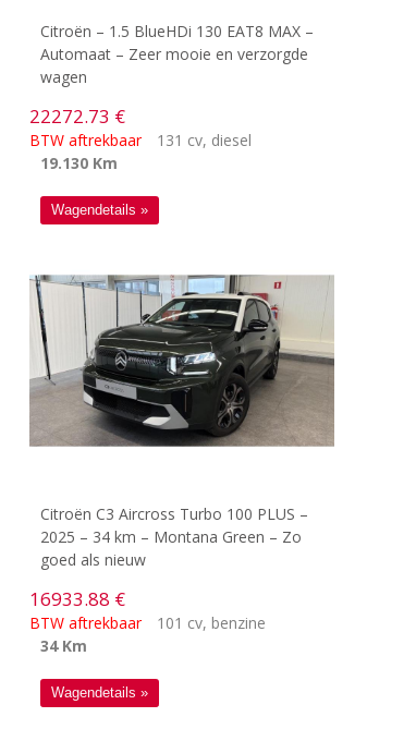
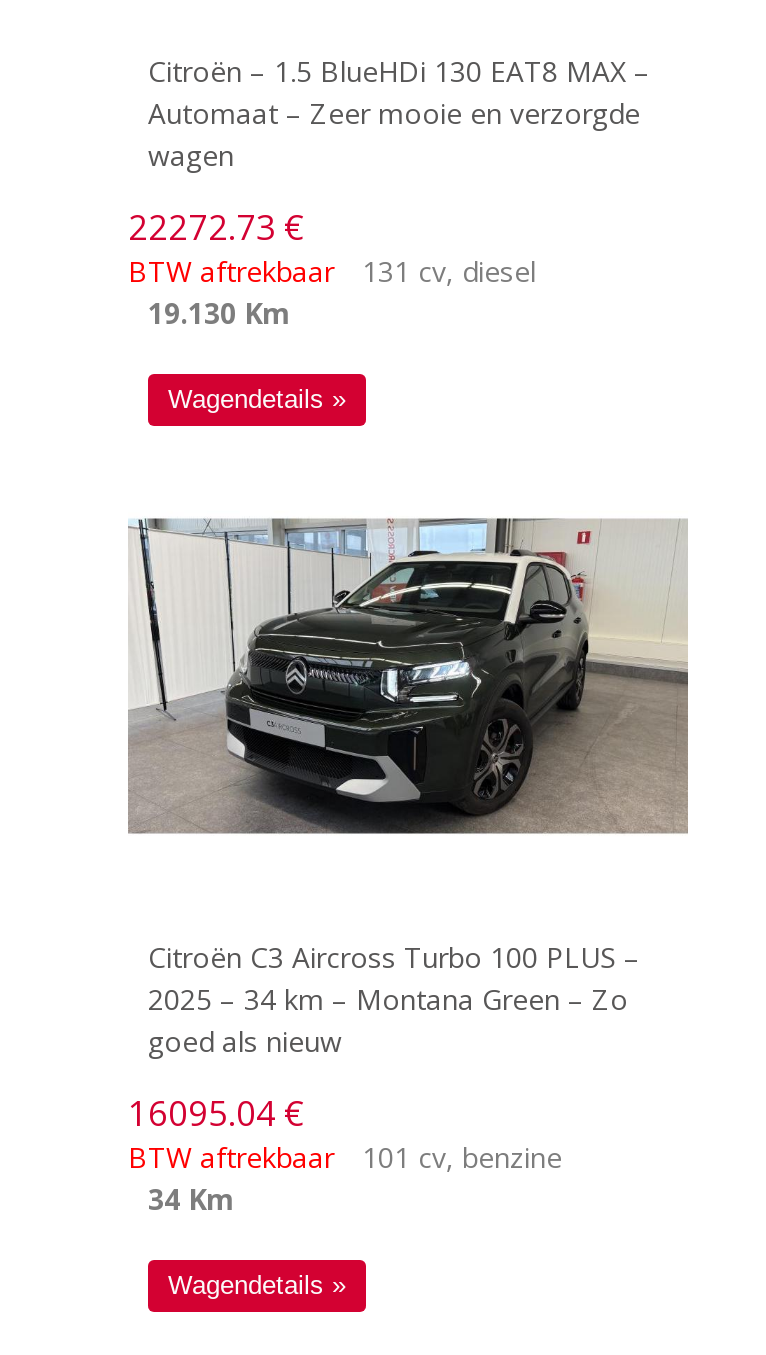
[29,586,125,611] 16933.88 € -> [128,1089,304,1135] 16095.04 €

